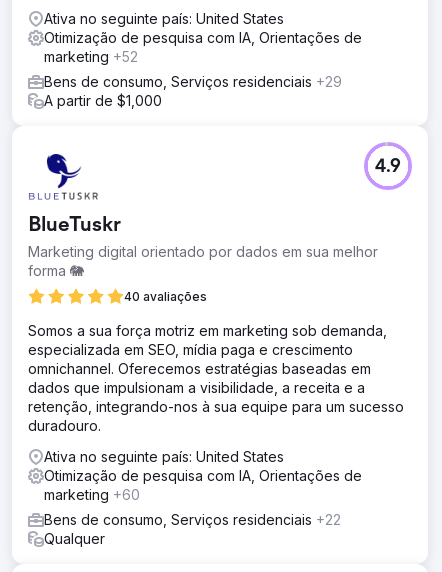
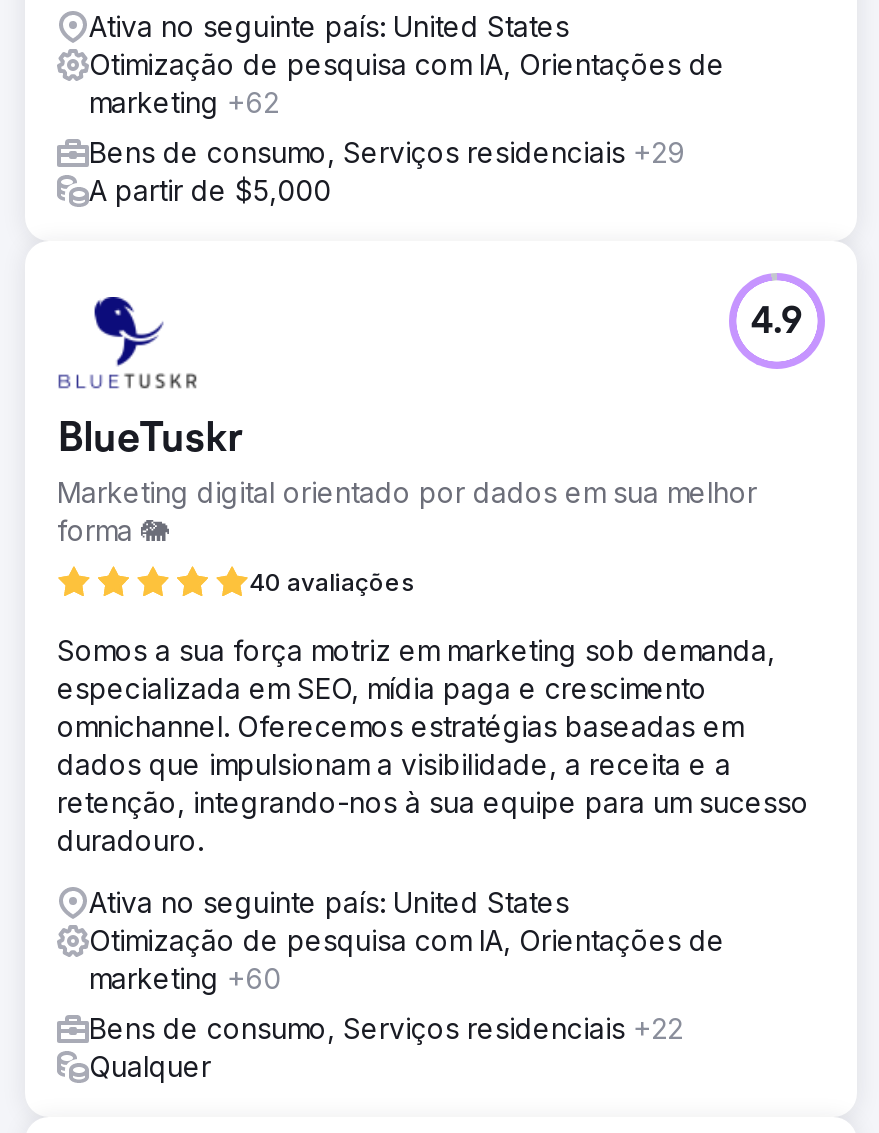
[44,48,138,65] marketing +52 -> [89,85,279,119] marketing +62
[44,92,162,109] A partir de $1,000 -> [89,173,331,207] A partir de $5,000

